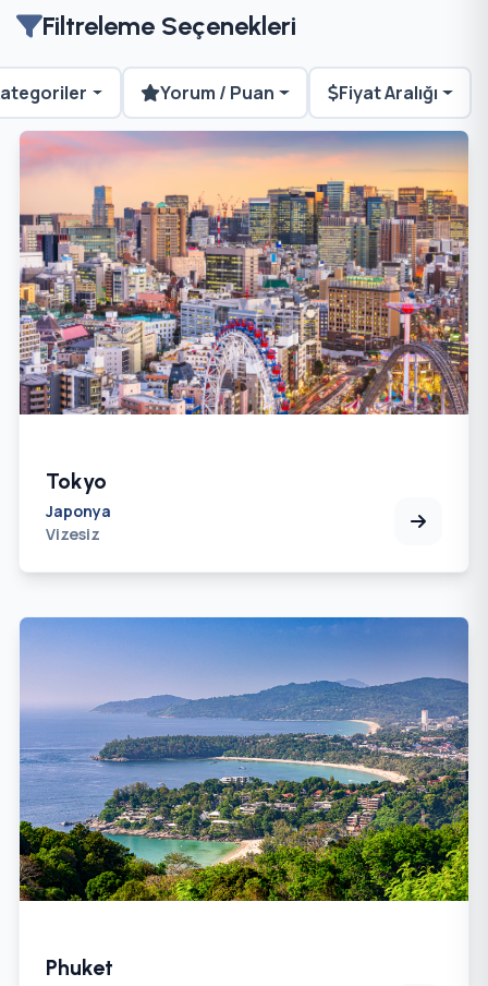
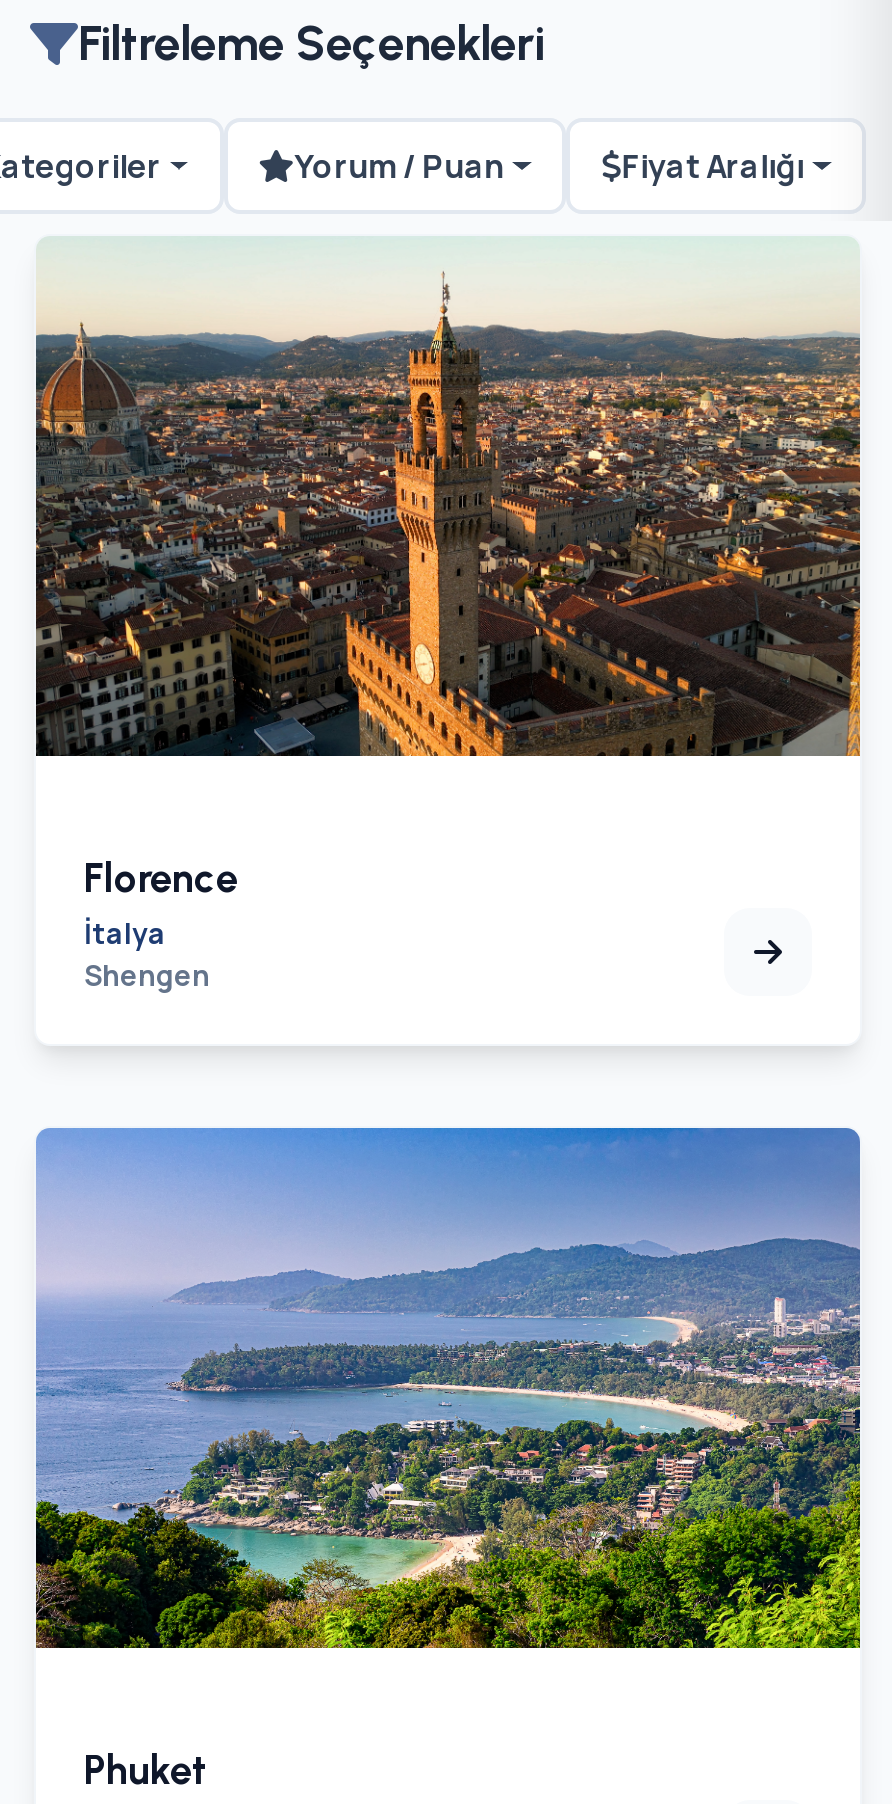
[19,131,469,416] [image] -> [34,238,862,758] [image]
[46,468,111,544] Tokyo | Japonya | Vizesiz -> [84,854,238,994] Florence | İtalya | Shengen

